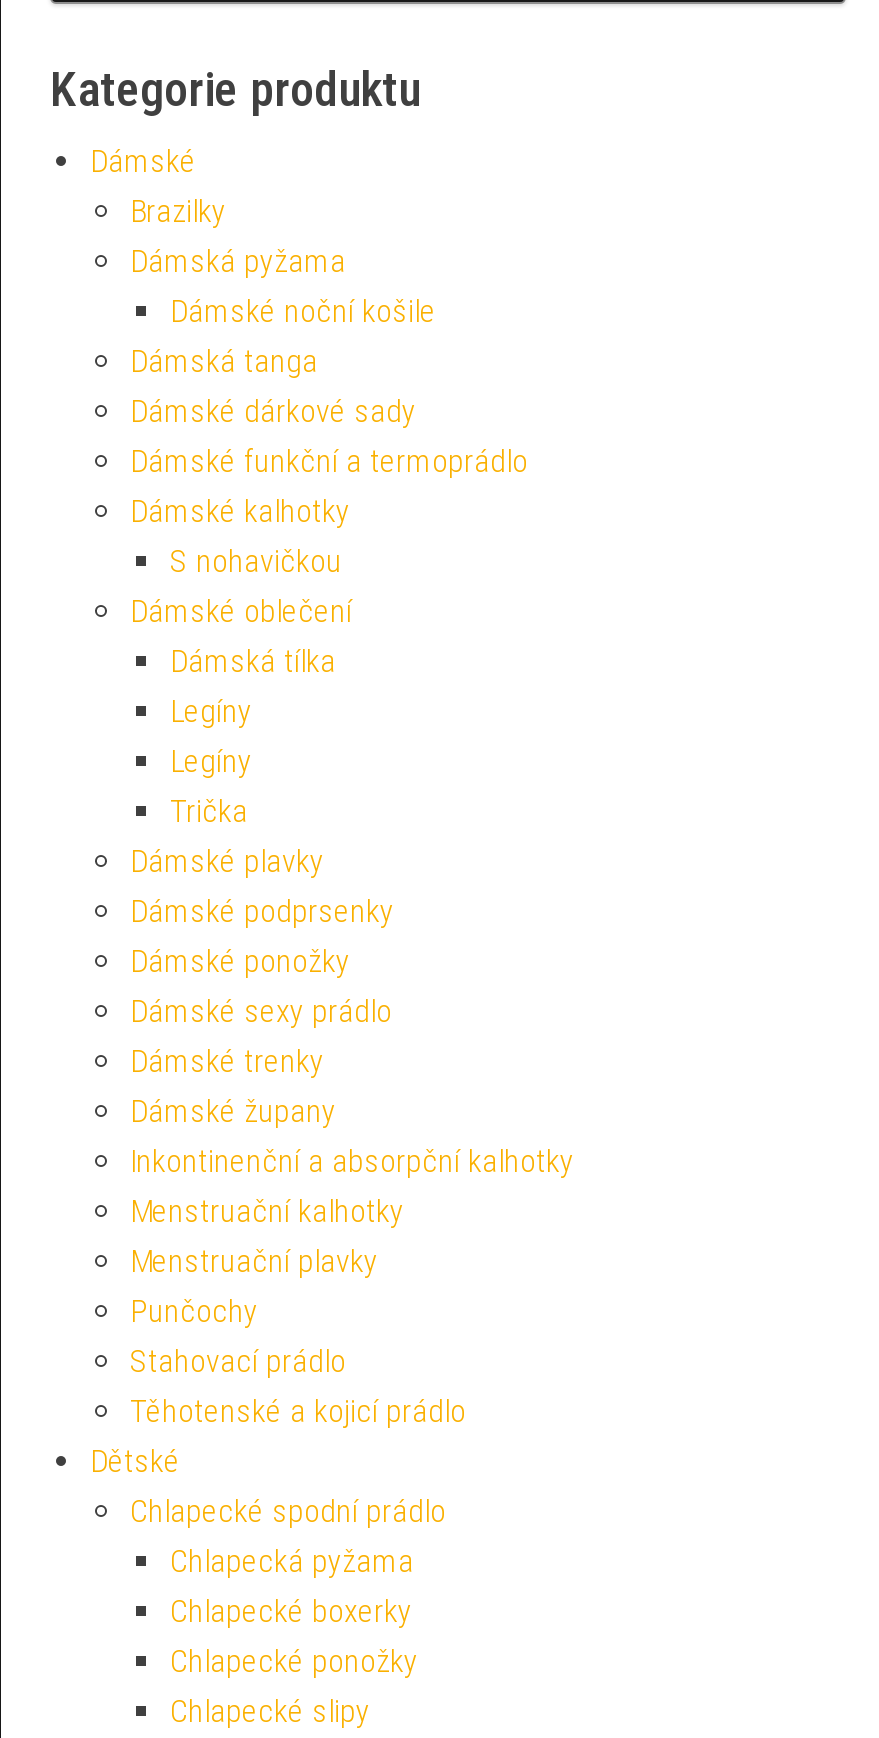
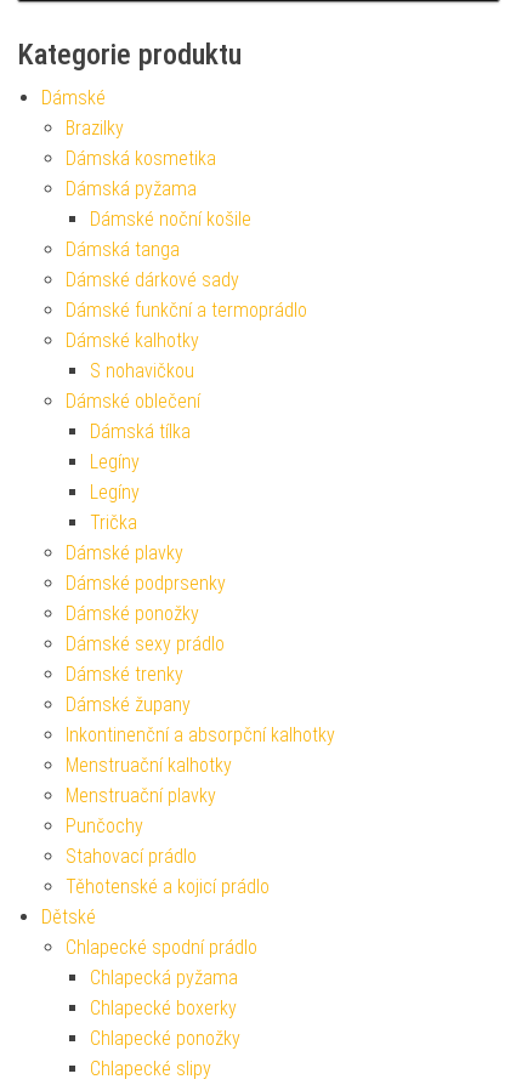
none -> [66,147,216,170] Dámská kosmetika

